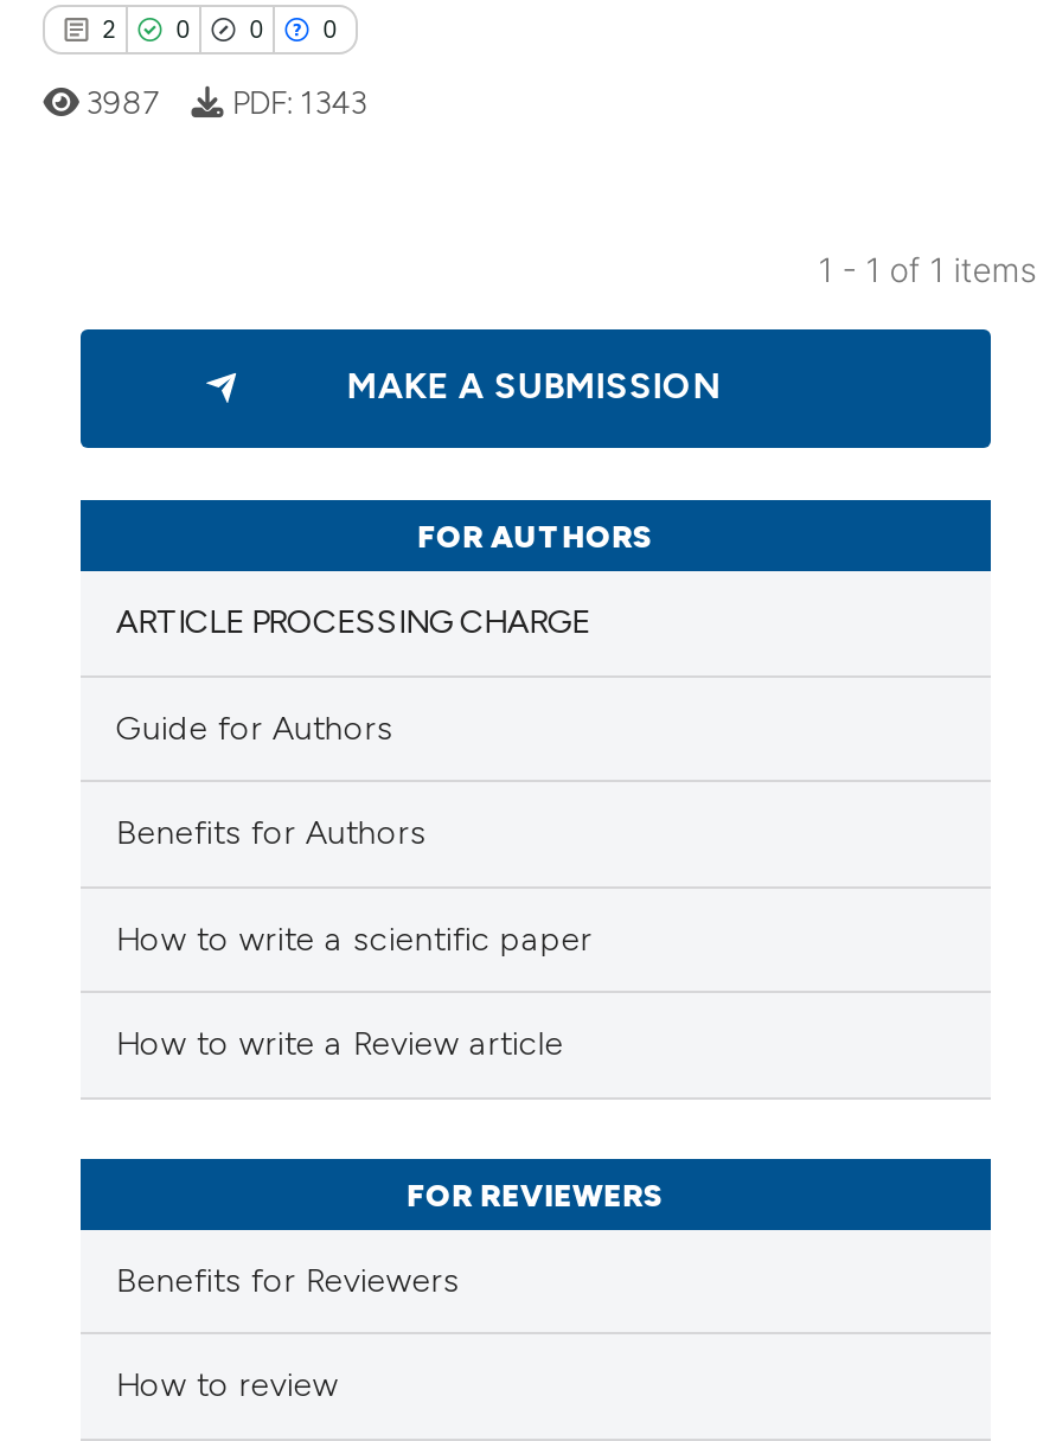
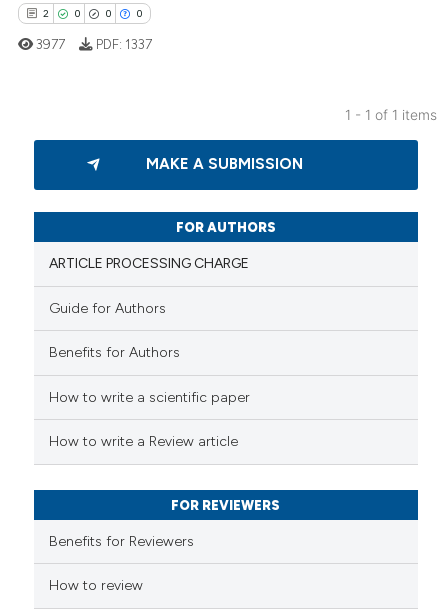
[79,82,159,120] 3987 -> [33,36,65,52] 3977
[224,82,367,120] PDF: 1343 -> [93,36,152,52] PDF: 1337

